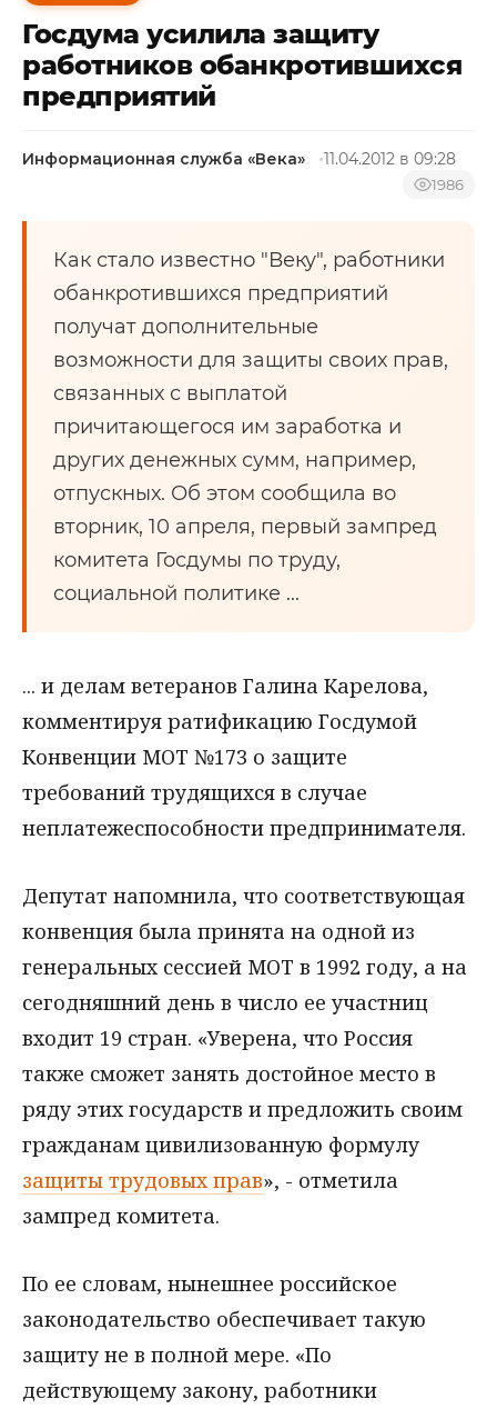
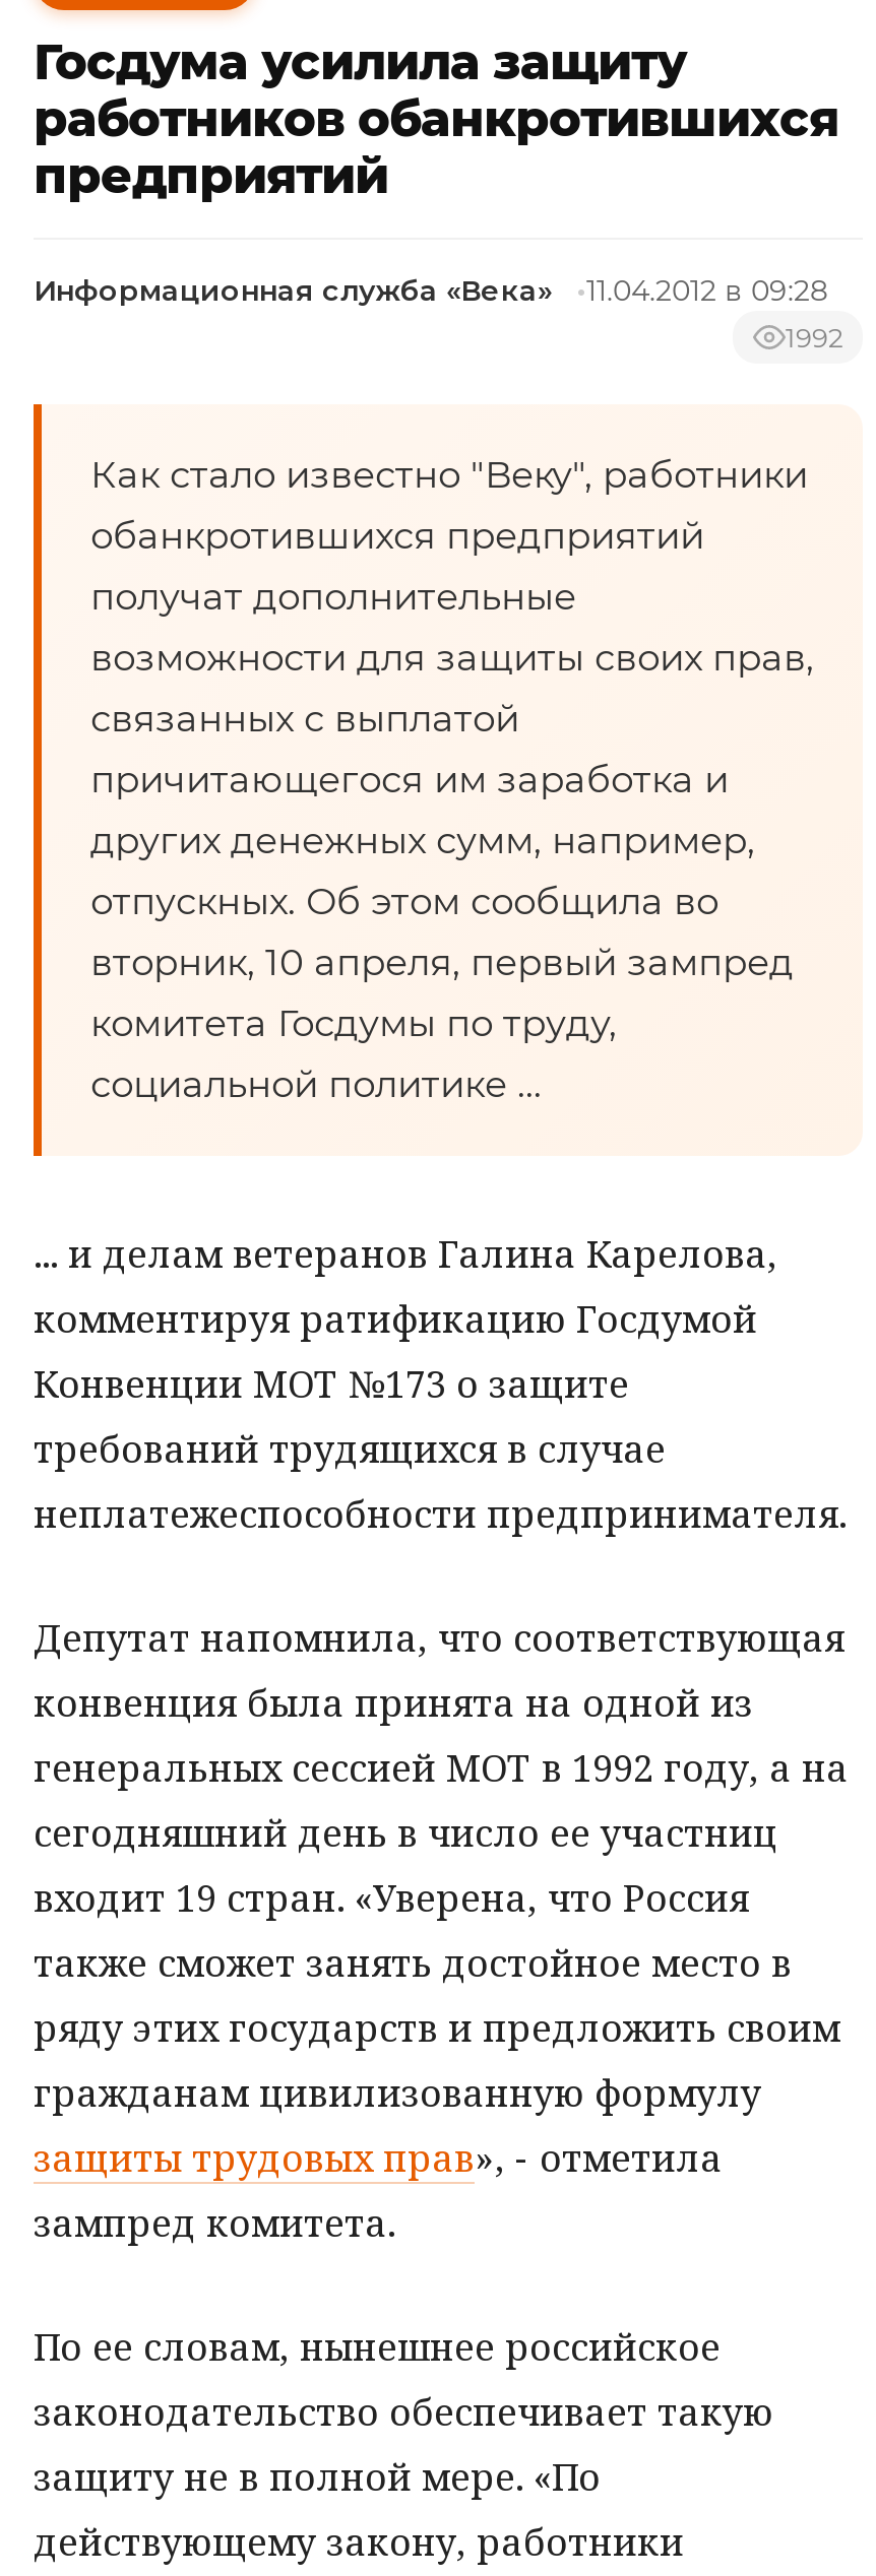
[432,176,464,193] 1986 -> [786,321,842,353] 1992

